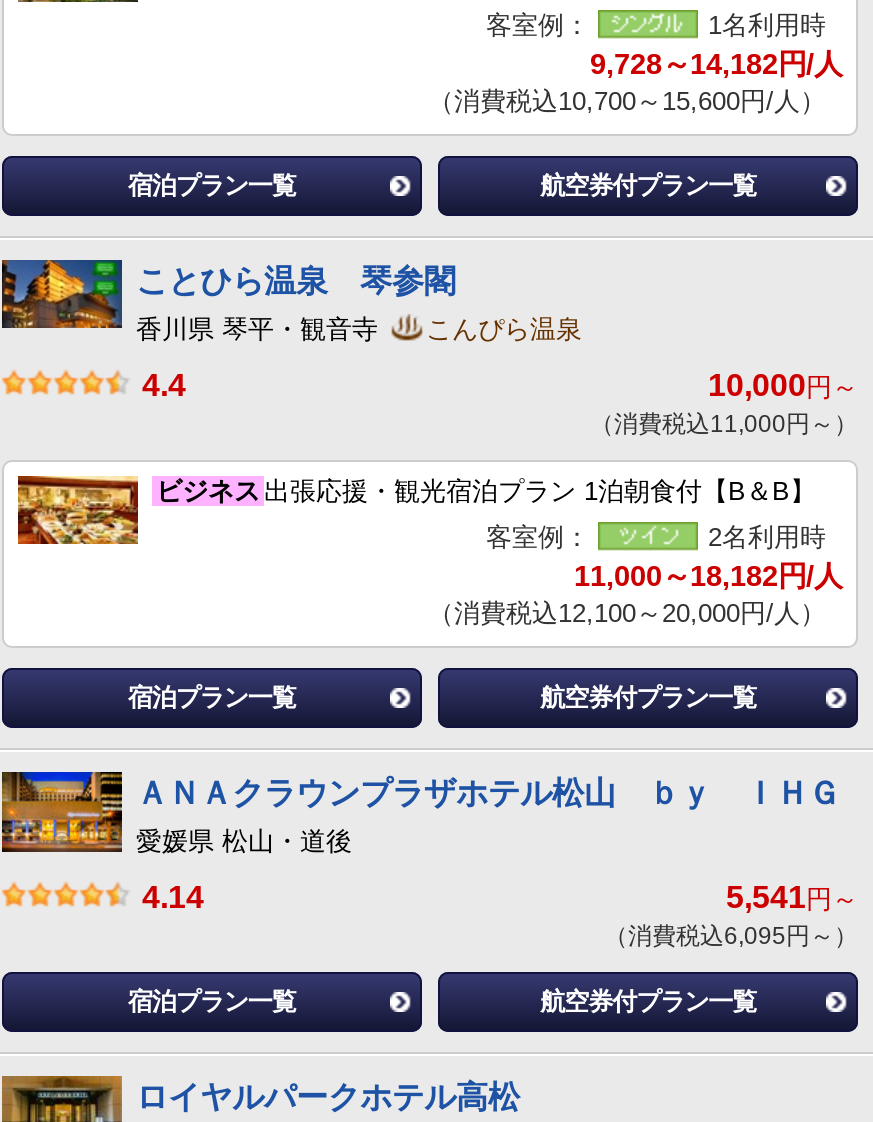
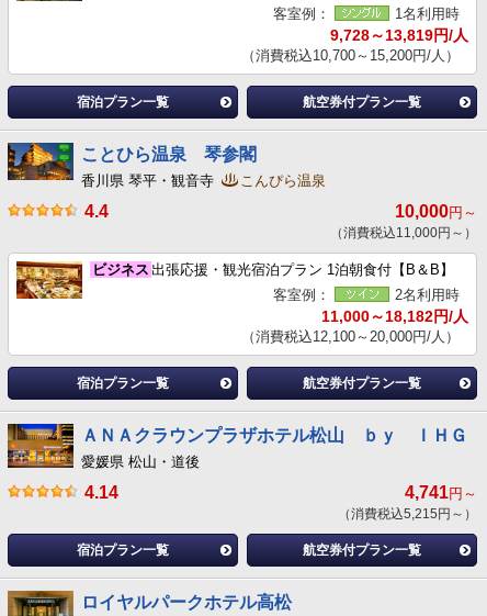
[590,48,842,80] 9,728～14,182円/人 -> [330,26,468,44] 9,728～13,819円/人
[428,86,826,116] （消費税込10,700～15,600円/人） -> [241,47,460,64] （消費税込10,700～15,200円/人）
[726,880,858,914] 5,541円～ -> [405,483,477,502] 4,741円～
[604,922,858,950] （消費税込6,095円～） -> [338,506,477,522] （消費税込5,215円～）

